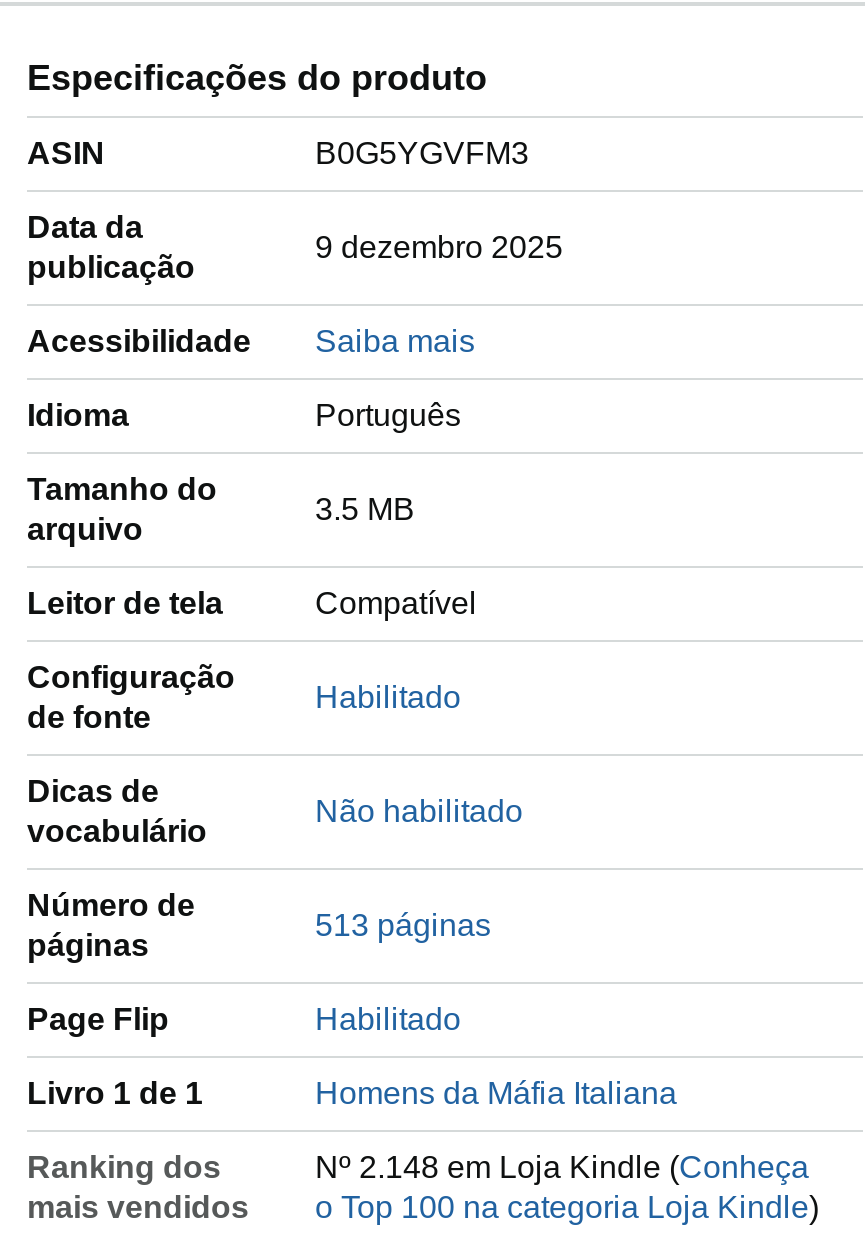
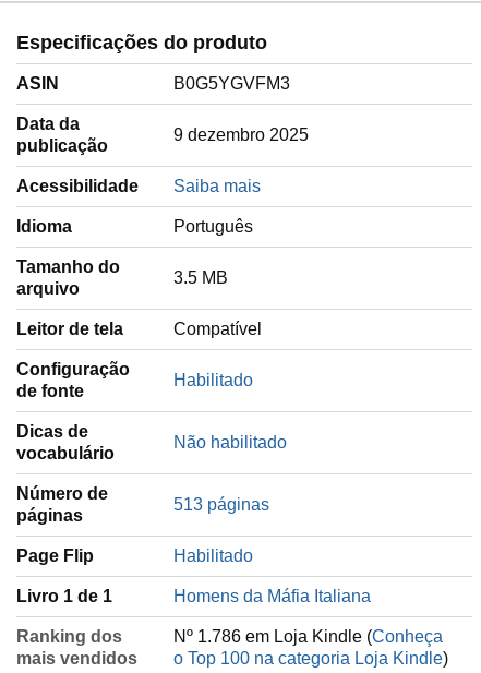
[315,1150,809,1184] Nº 2.148 em Loja Kindle (Conheça -> [173,627,443,646] Nº 1.786 em Loja Kindle (Conheça

